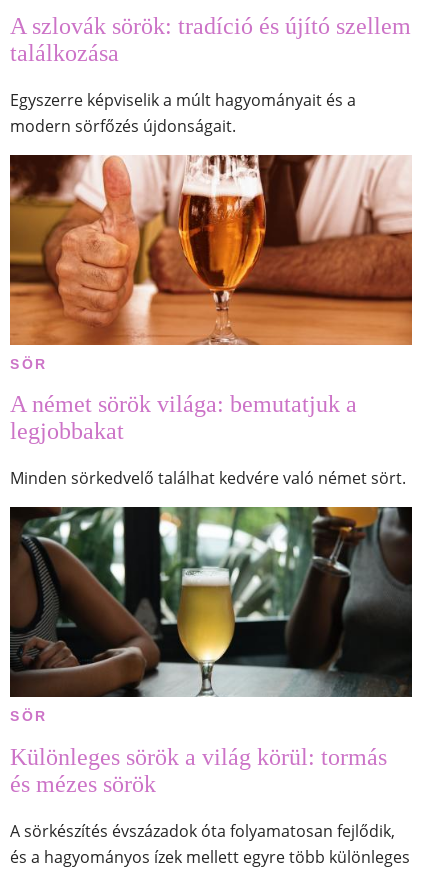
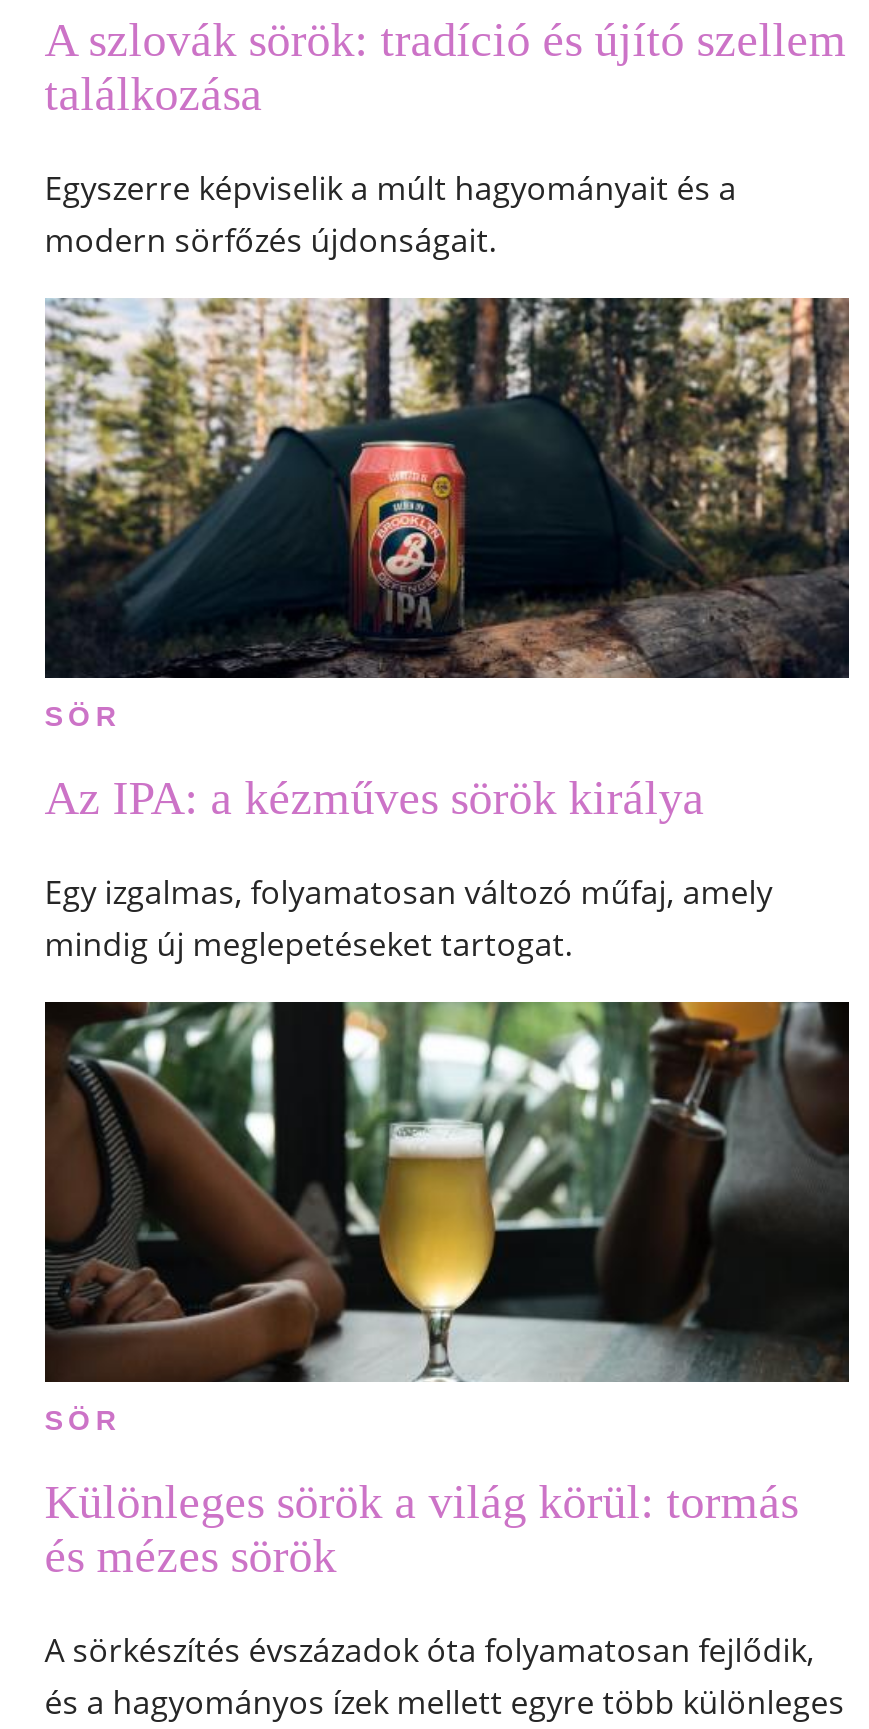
[9,154,413,346] [image] -> [43,295,851,681] [image]
[10,391,357,444] A német sörök világa: bemutatjuk a | legjobbakat -> [44,772,704,824] Az IPA: a kézműves sörök királya
[10,467,406,489] Minden sörkedvelő találhat kedvére való német sört. -> [44,870,772,966] Egy izgalmas, folyamatosan változó műfaj, amely | mindig új meglepetéseket tartogat.

